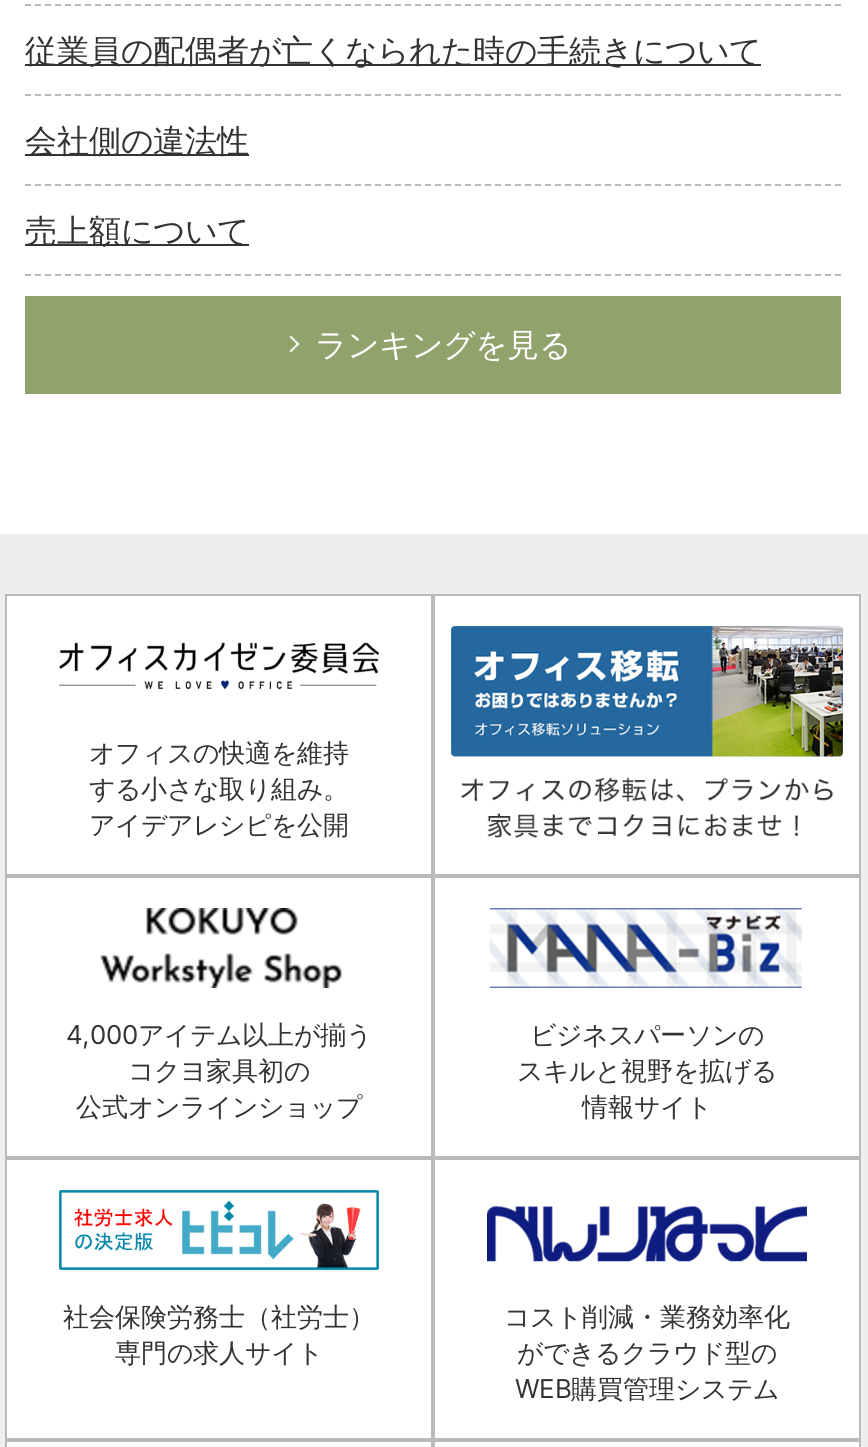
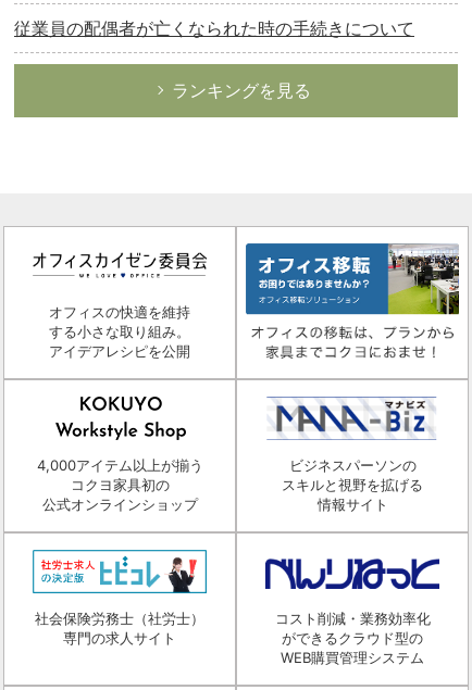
[25,119,249,249] 会社側の違法性 | 売上額について -> none

